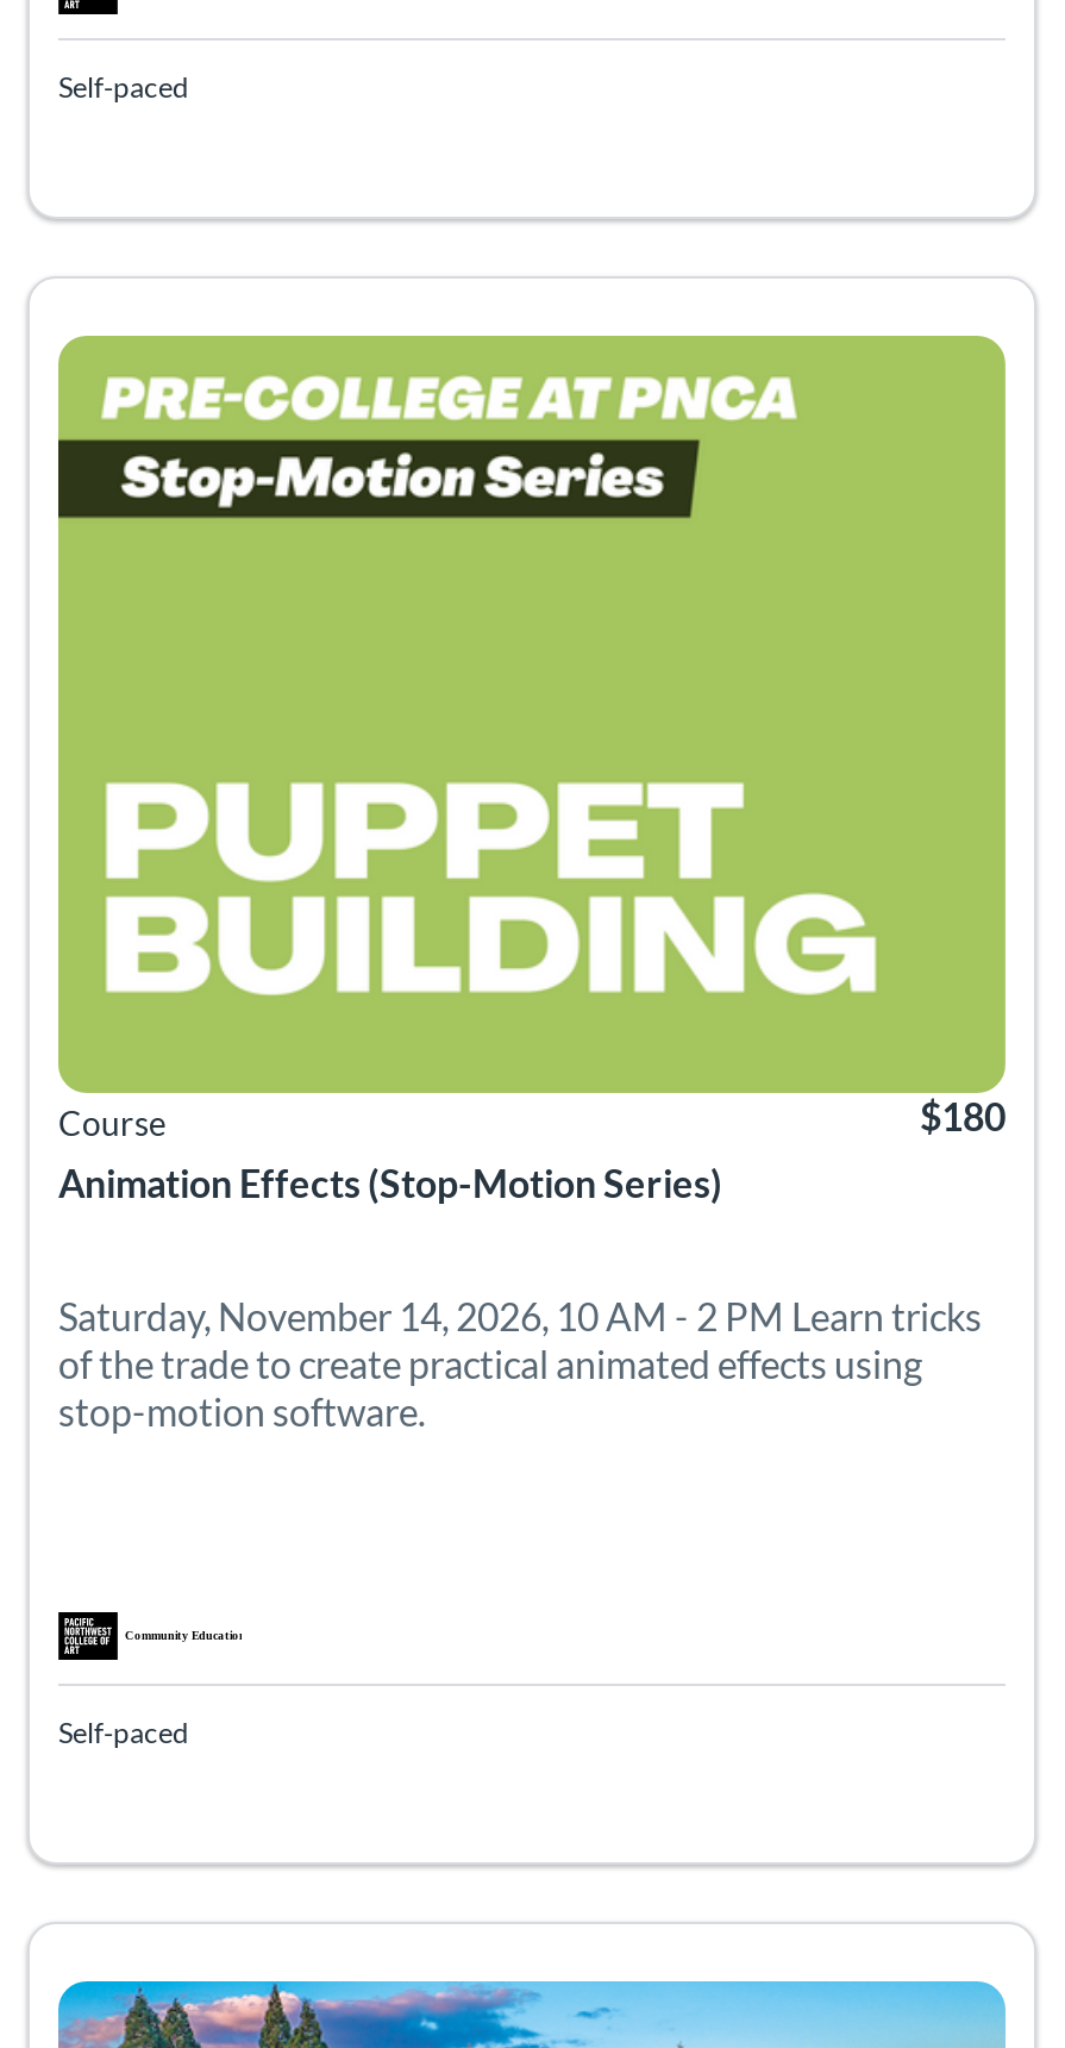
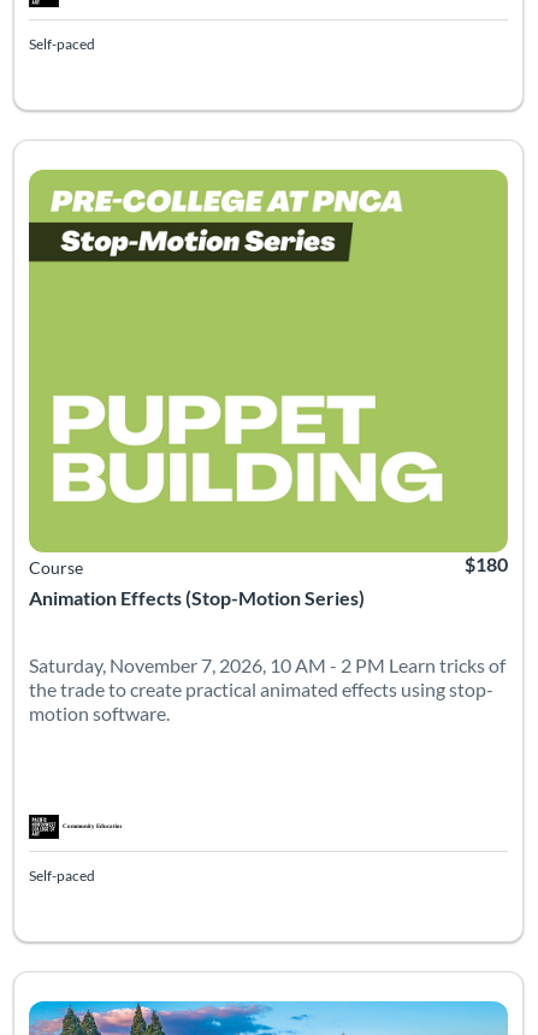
[58,1294,982,1434] Saturday, November 14, 2026, 10 AM - 2 PM Learn tricks | of the trade to create practical animated effects using | stop-motion software. -> [29,654,506,725] Saturday, November 7, 2026, 10 AM - 2 PM Learn tricks of | the trade to create practical animated effects using stop- | motion software.

